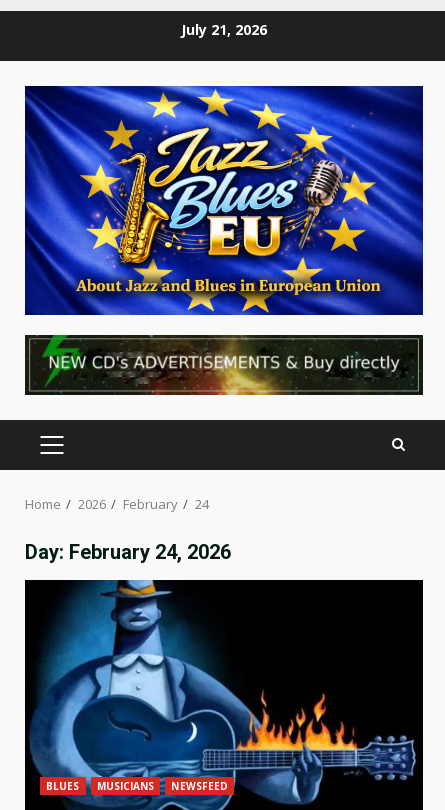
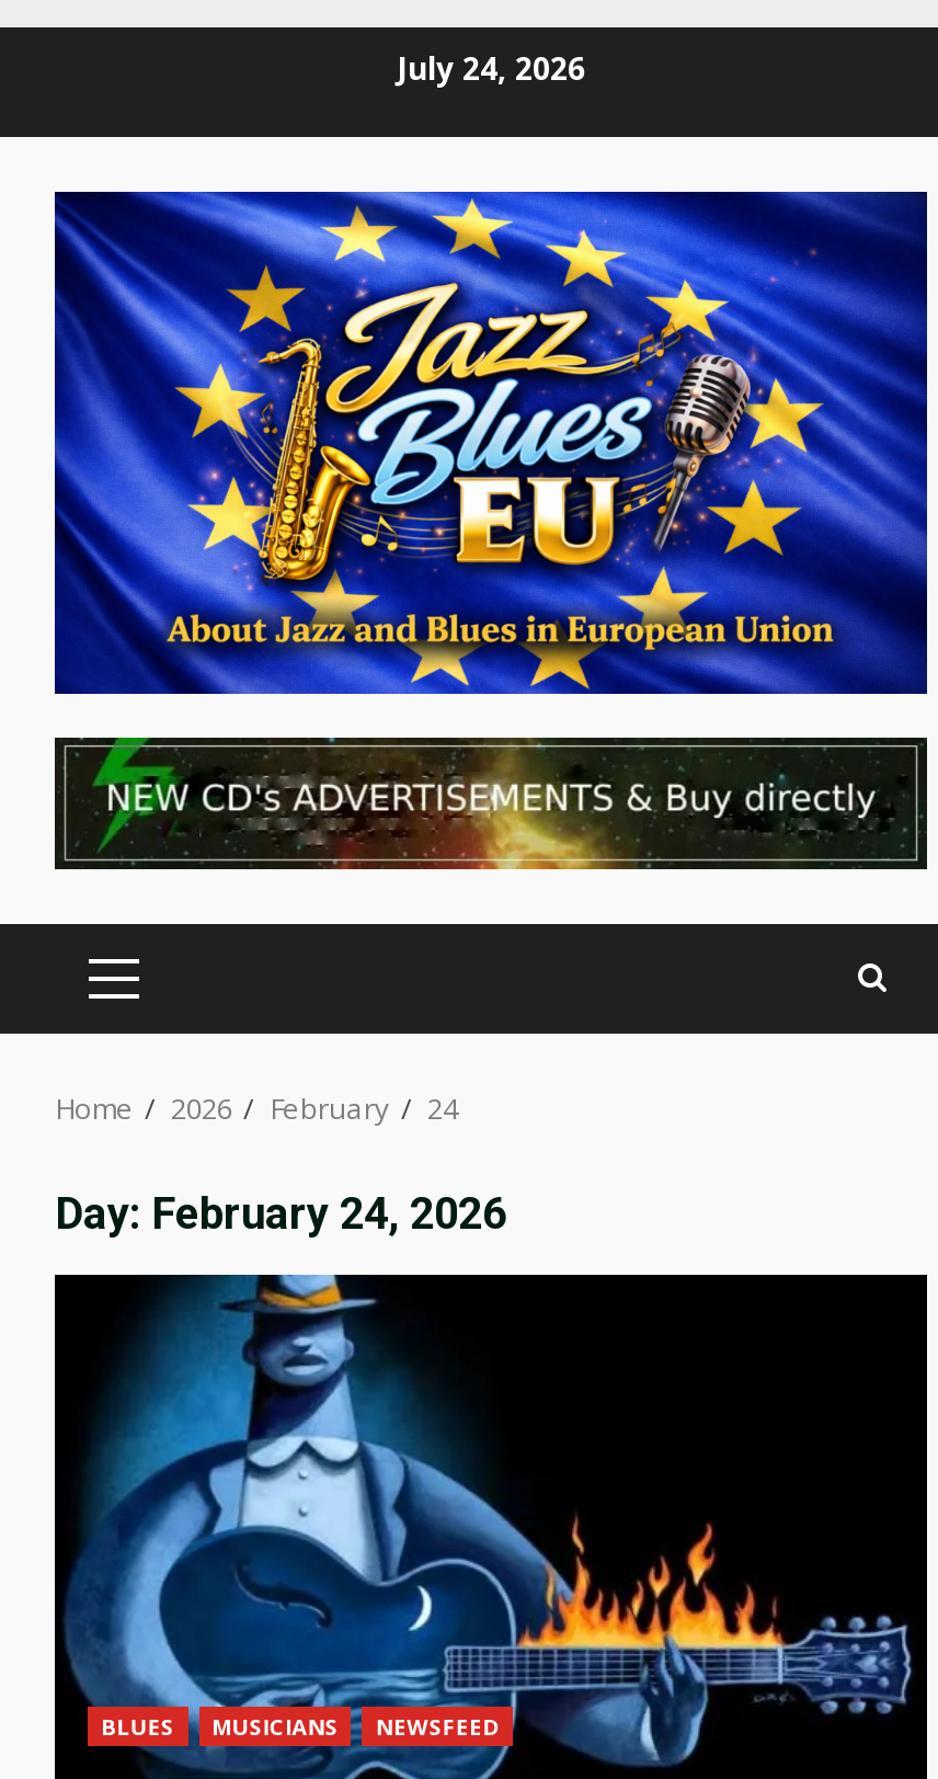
[181,19,267,38] July 21, 2026 -> [397,46,585,88] July 24, 2026

